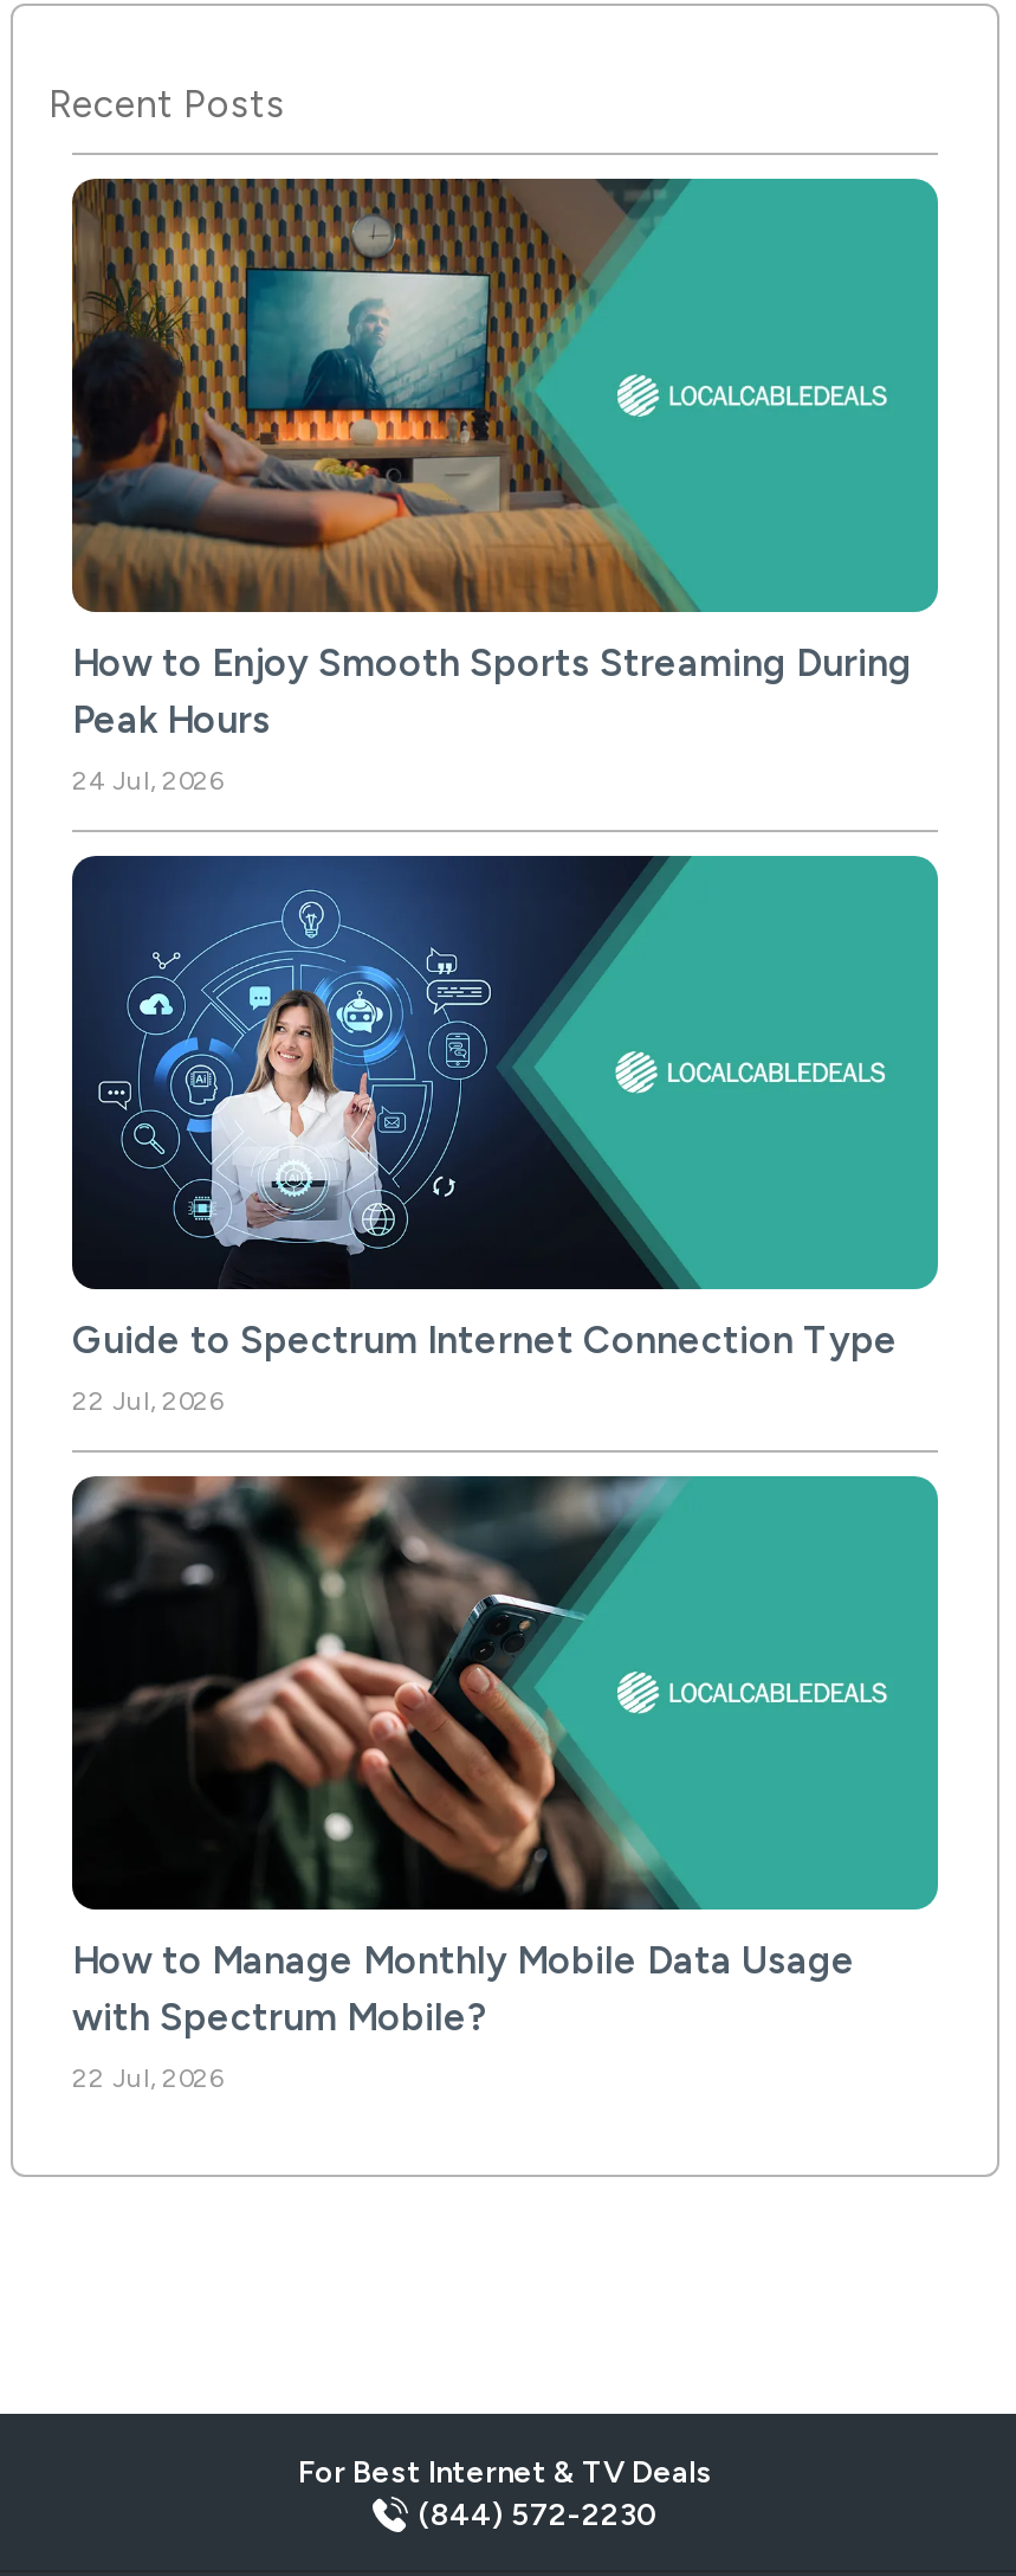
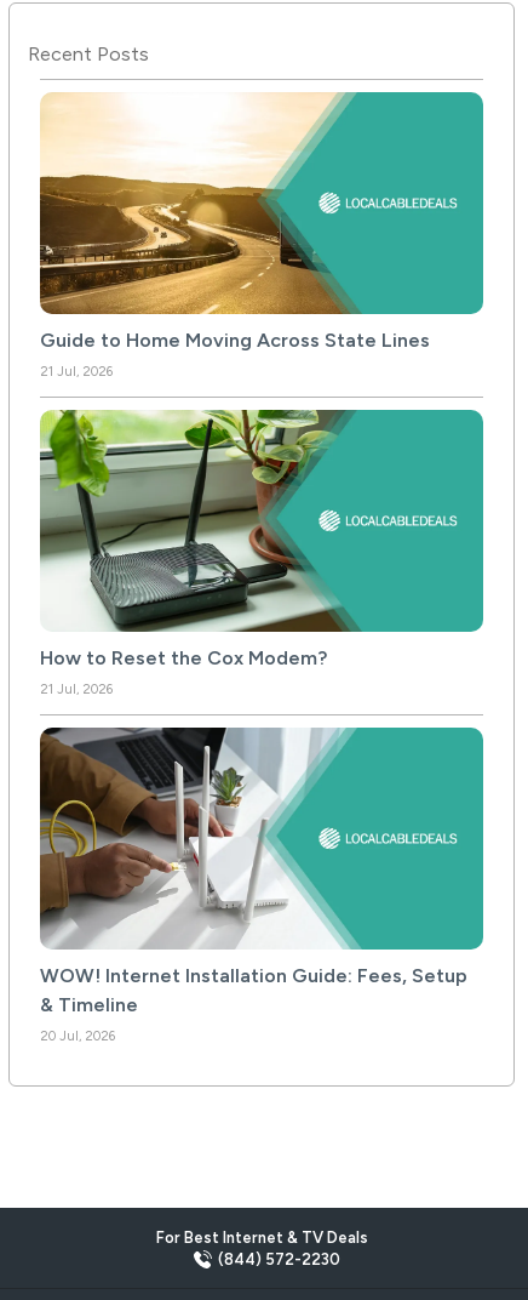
[70,176,912,742] [image] | How to Enjoy Smooth Sports Streaming During | Peak Hours -> [40,92,430,351] [image] | Guide to Home Moving Across State Lines
[72,765,221,796] 24 Jul, 2026 -> [40,364,113,379] 21 Jul, 2026
[70,854,898,1362] [image] | Guide to Spectrum Internet Connection Type -> [39,409,349,669] [image] | How to Reset the Cox Modem?
[72,1386,221,1417] 22 Jul, 2026 -> [40,681,113,697] 21 Jul, 2026
[70,1474,855,2039] [image] | How to Manage Monthly Mobile Data Usage | with Spectrum Mobile? -> [39,726,467,1016] [image] | WOW! Internet Installation Guide: Fees, Setup | & Timeline
[72,2063,221,2094] 22 Jul, 2026 -> [40,1028,115,1044] 20 Jul, 2026

